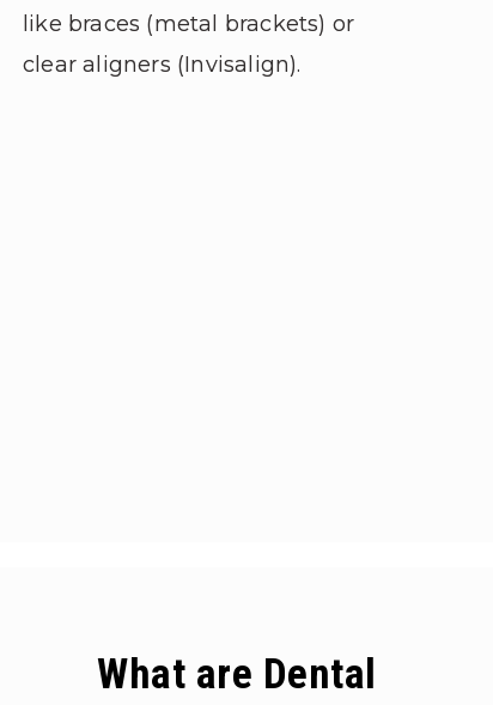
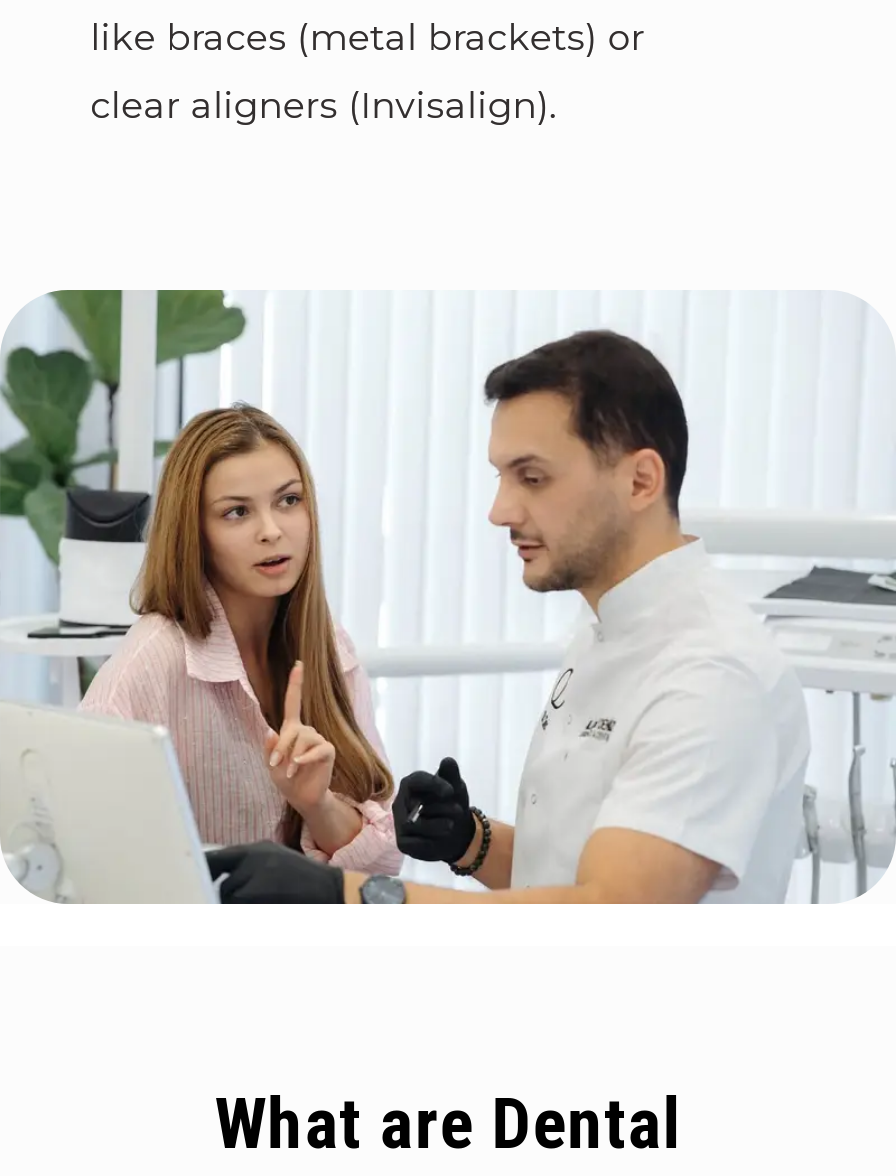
none -> [6,288,890,906] [image]

